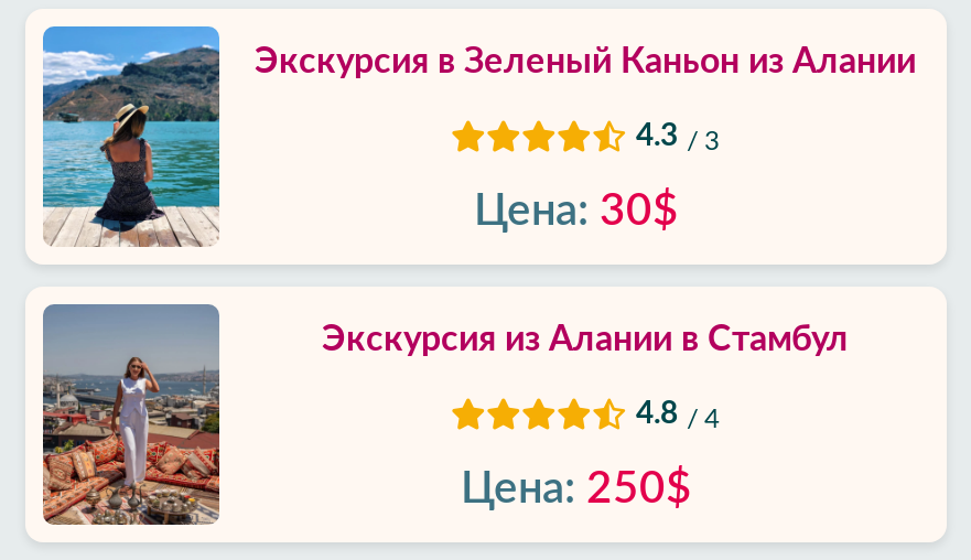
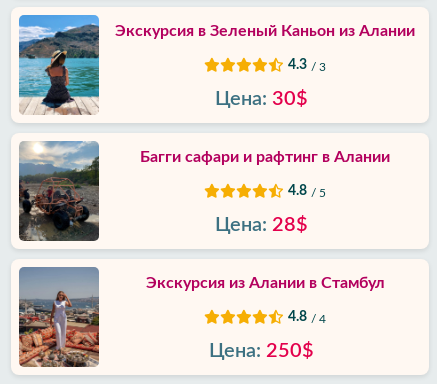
none -> [18,141,390,241] [image] | Багги сафари и рафтинг в Алании | 4.8 / 5 | Цена: 28$

